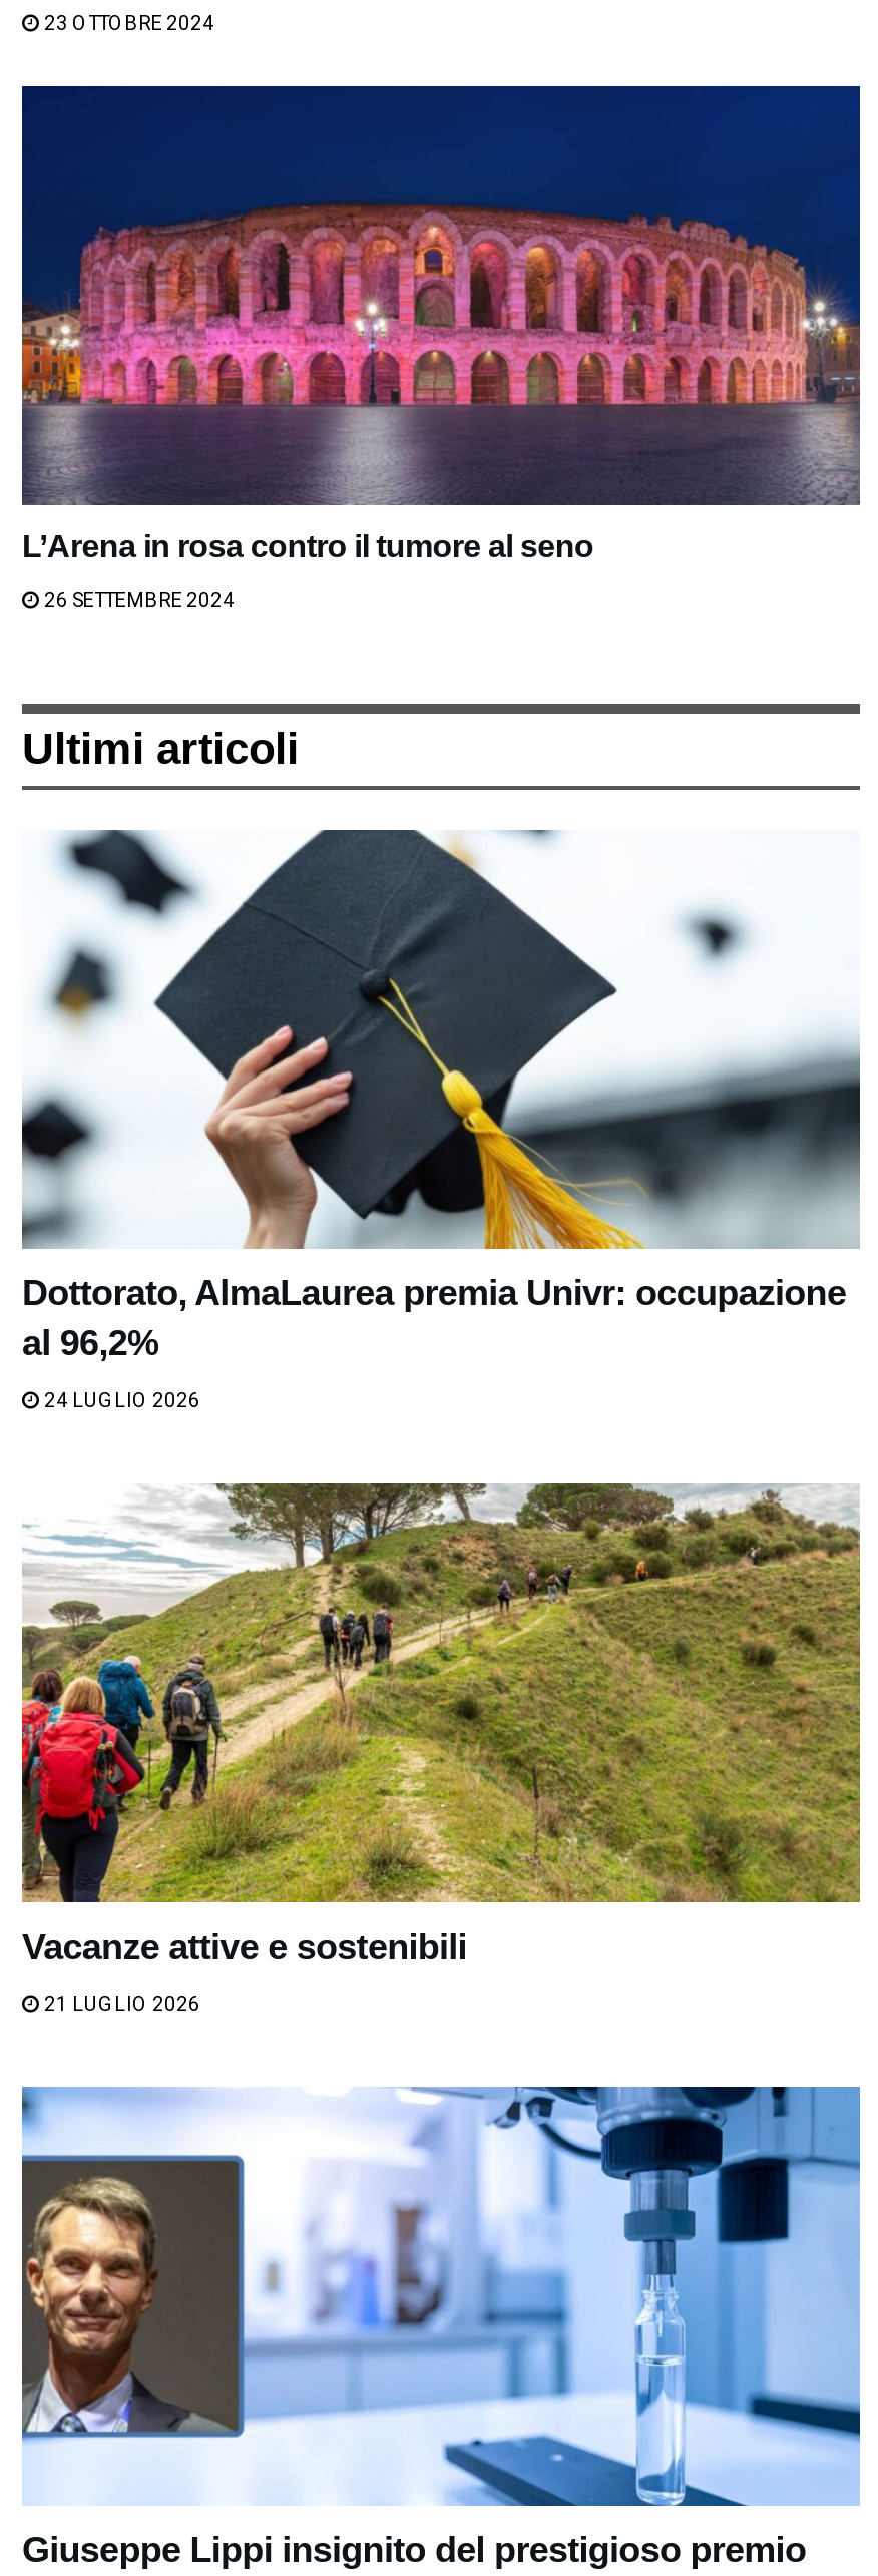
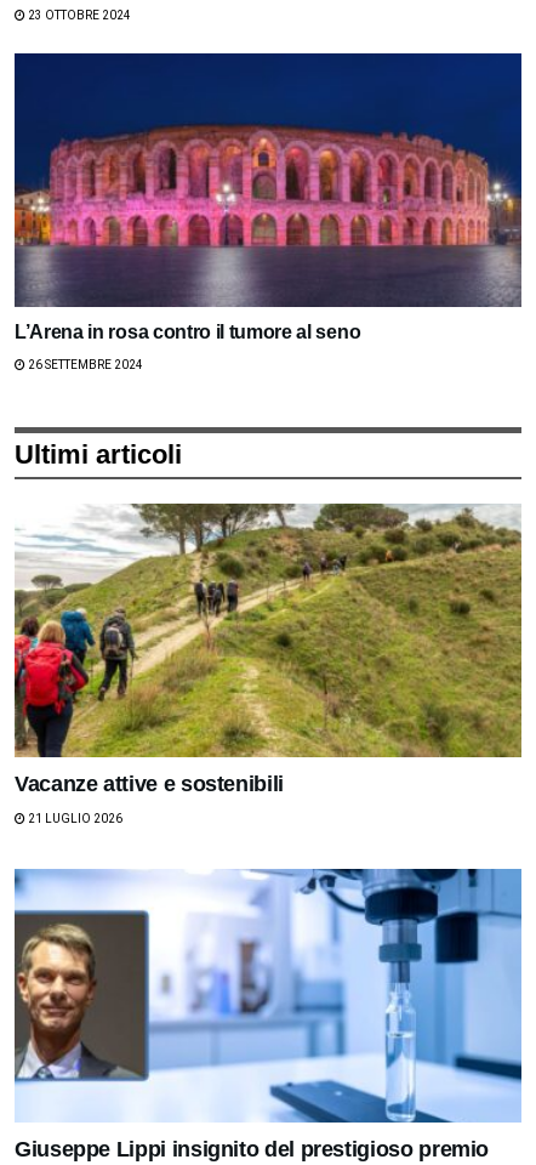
[22,828,860,1411] [image] | Dottorato, AlmaLaurea premia Univr: occupazione | al 96,2% | 24 LUGLIO 2026 -> none

